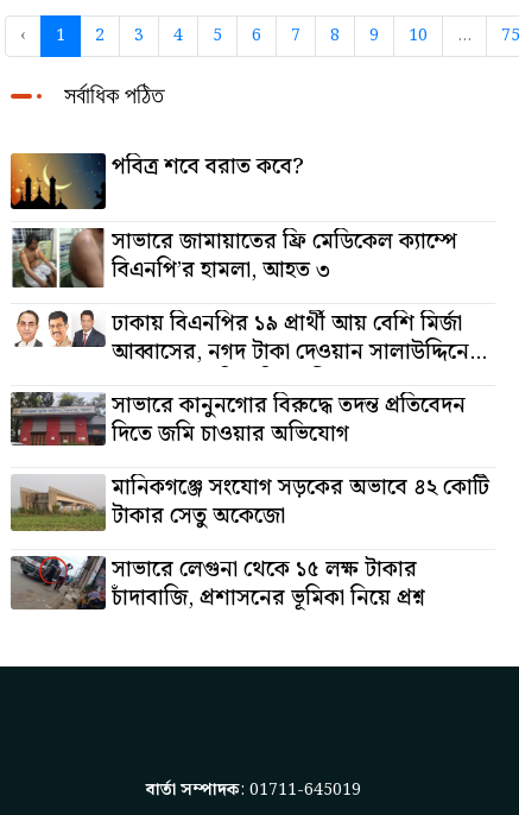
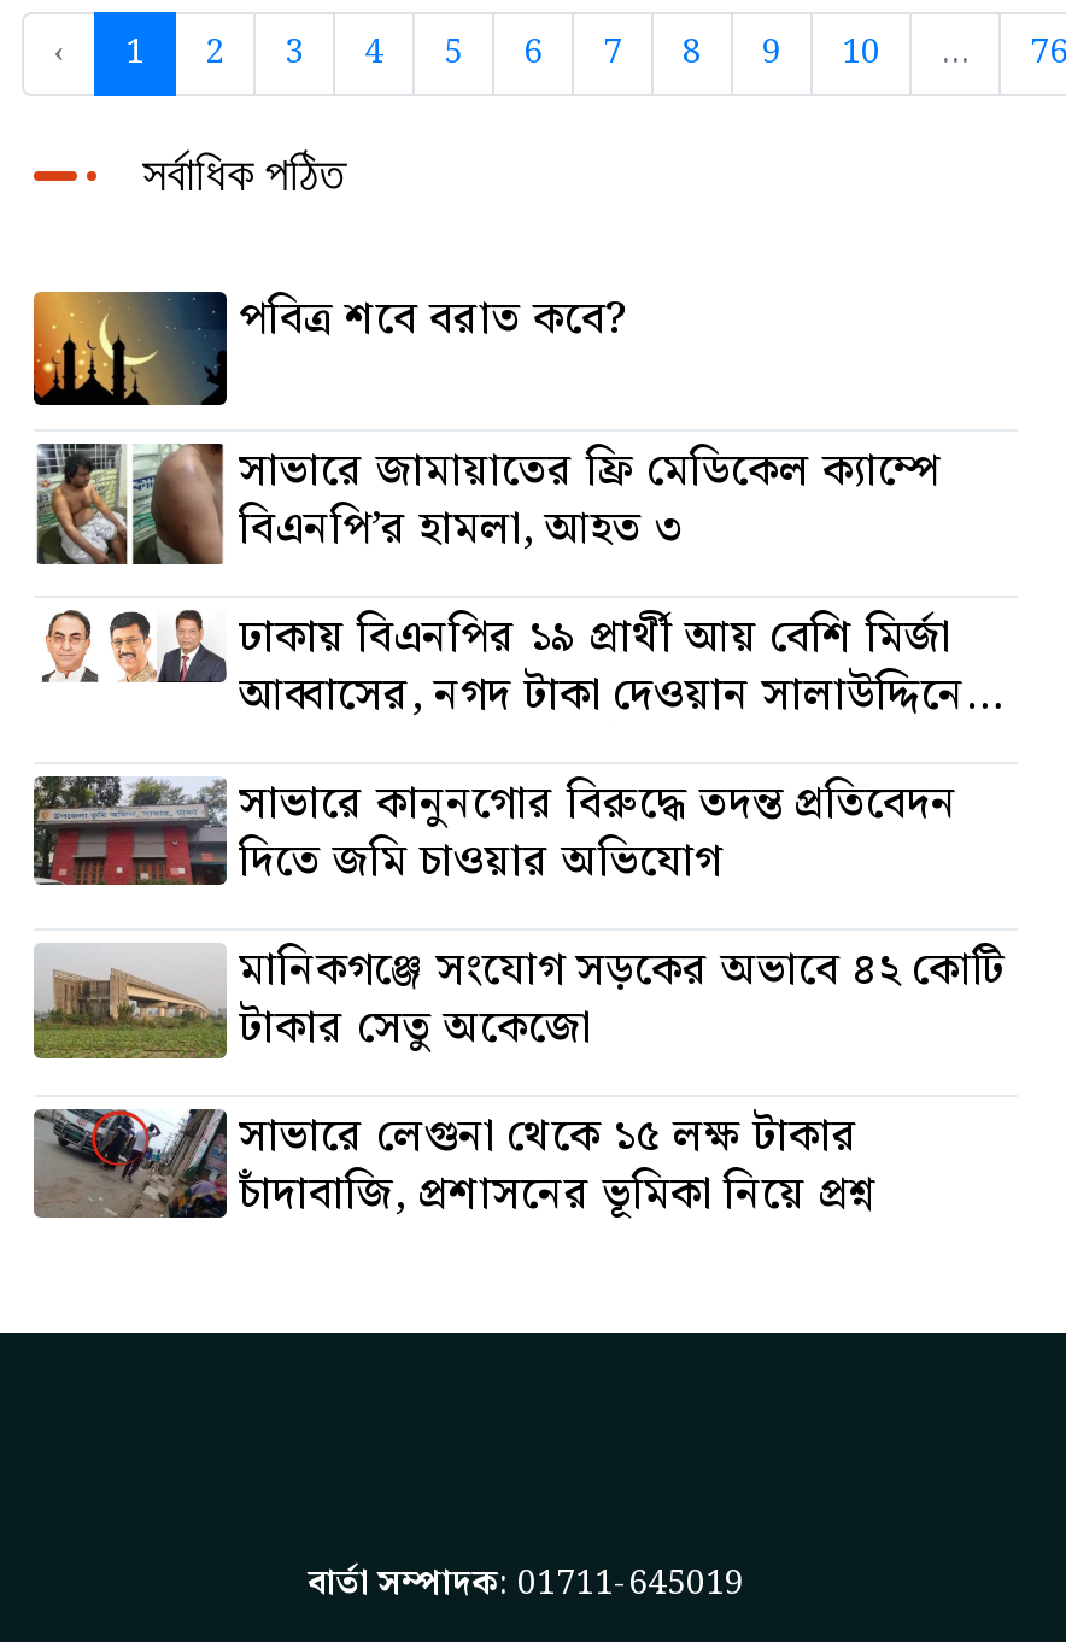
[501,22,519,49] 75 -> [1030,25,1066,78] 76

